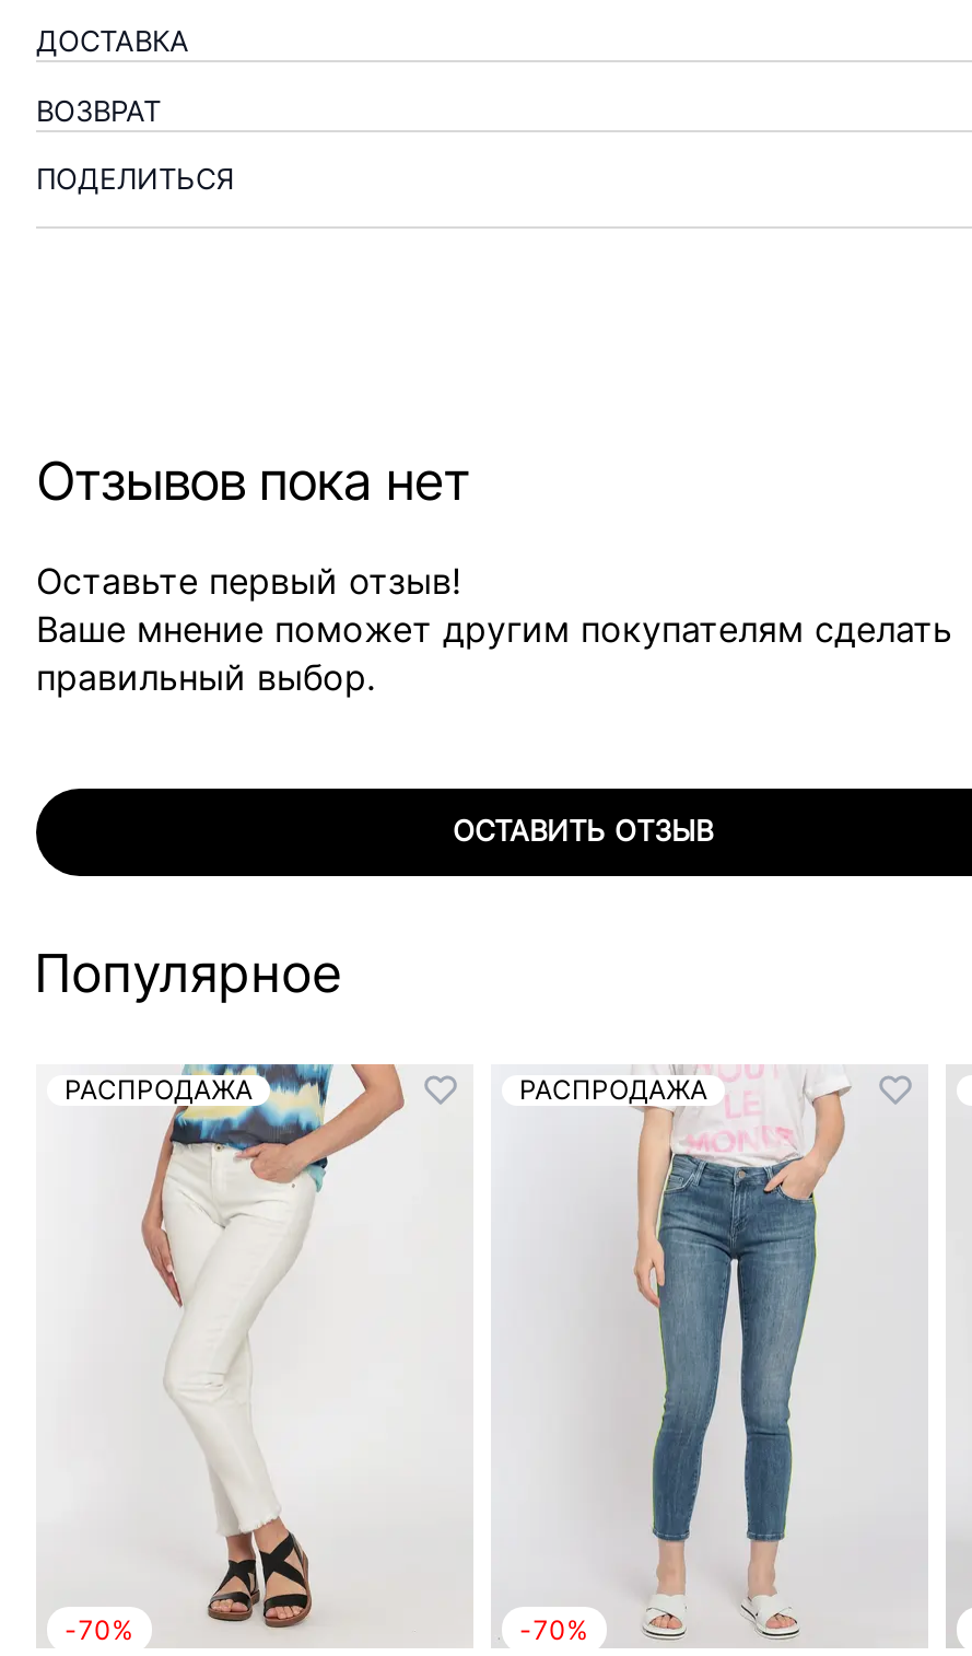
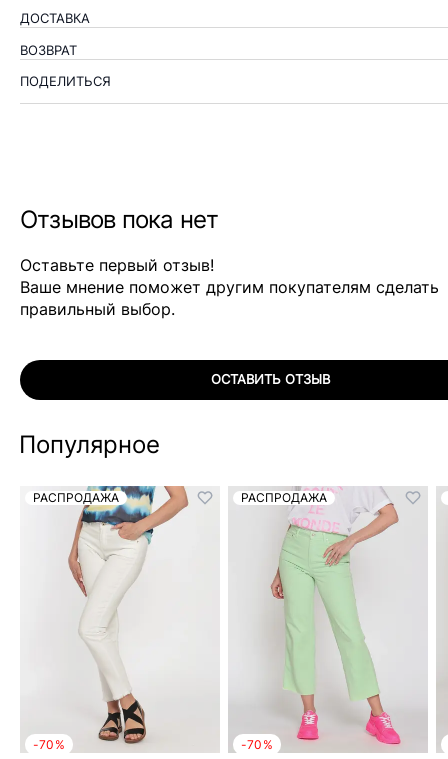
[585,1066,869,1640] [image] -> [270,486,402,746] [image]

